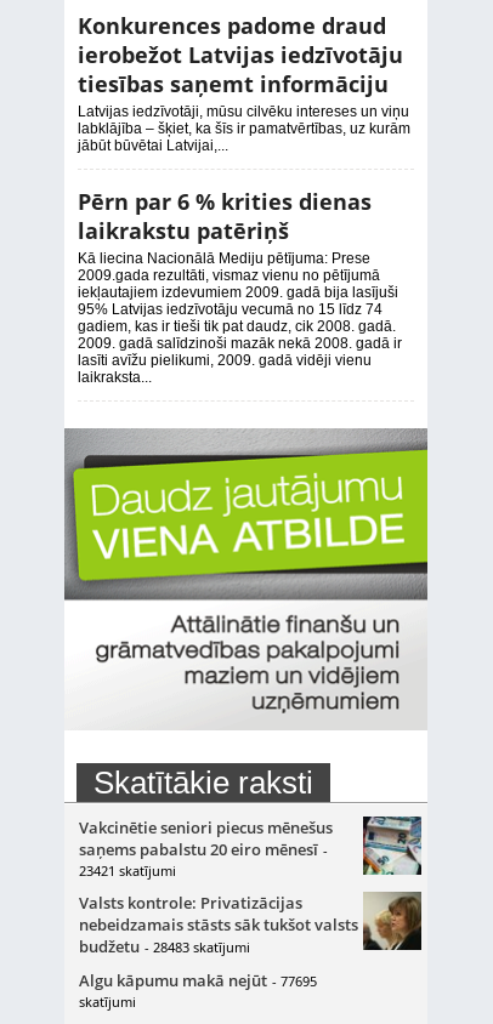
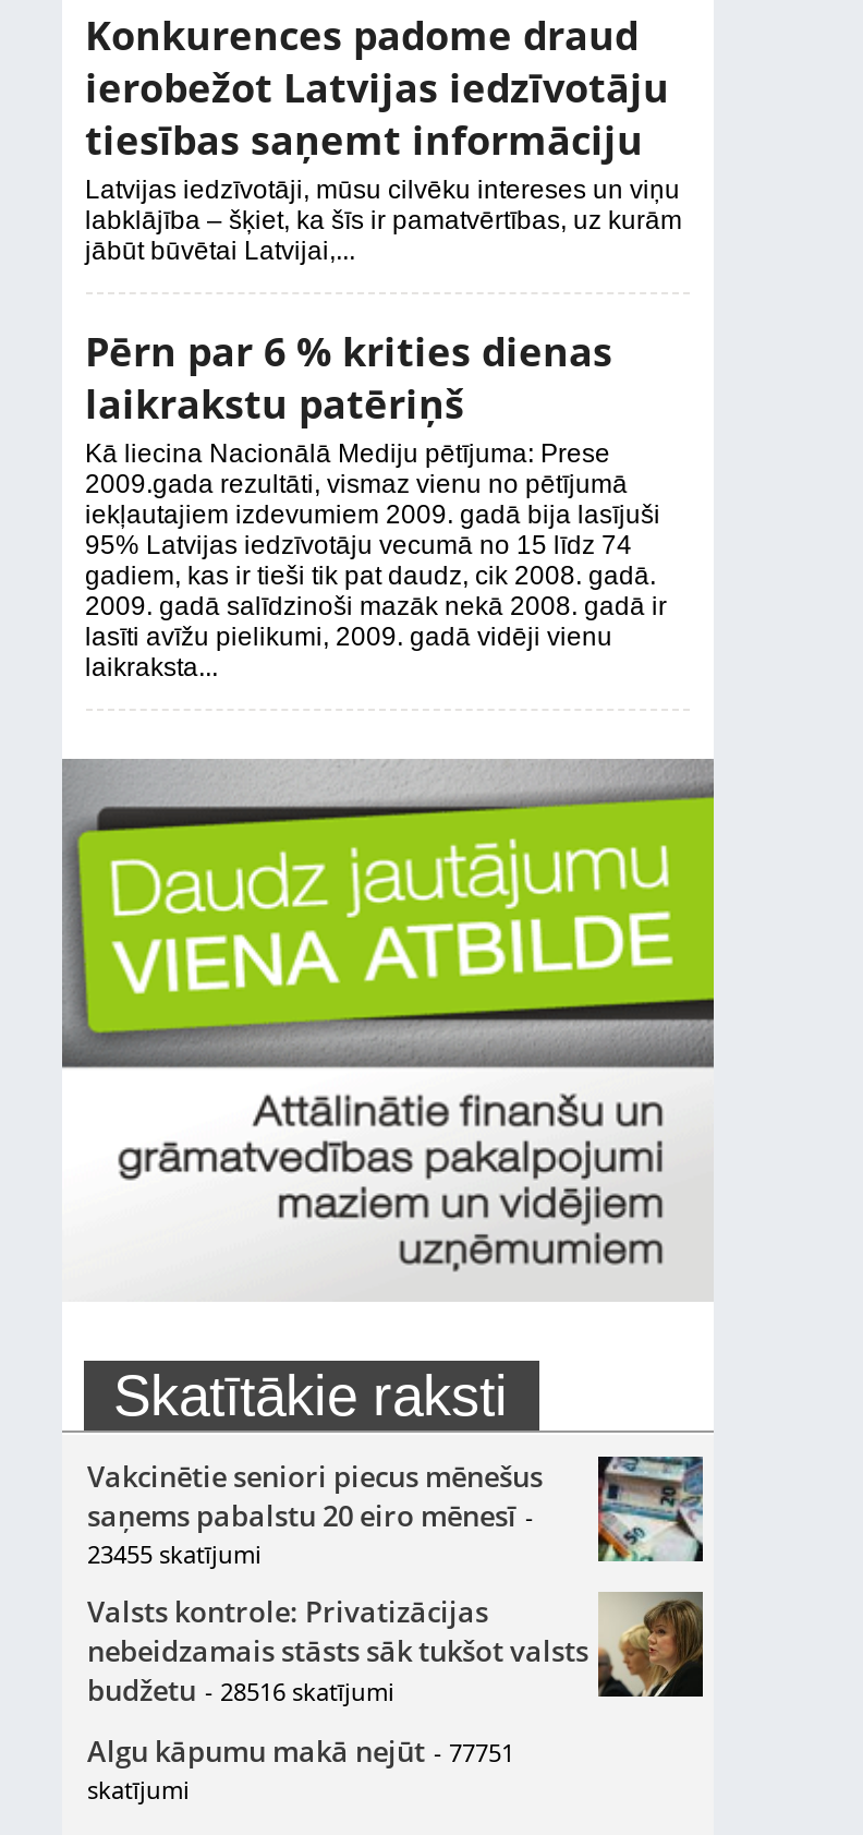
[78,862,175,880] 23421 skatījumi -> [87,1538,262,1570] 23455 skatījumi
[78,936,250,958] budžetu - 28483 skatījumi -> [87,1671,394,1710] budžetu - 28516 skatījumi
[78,970,316,991] Algu kāpumu makā nejūt - 77695 -> [87,1732,514,1771] Algu kāpumu makā nejūt - 77751

